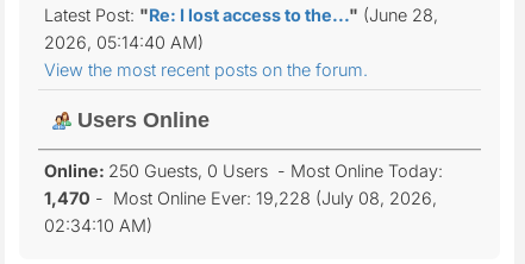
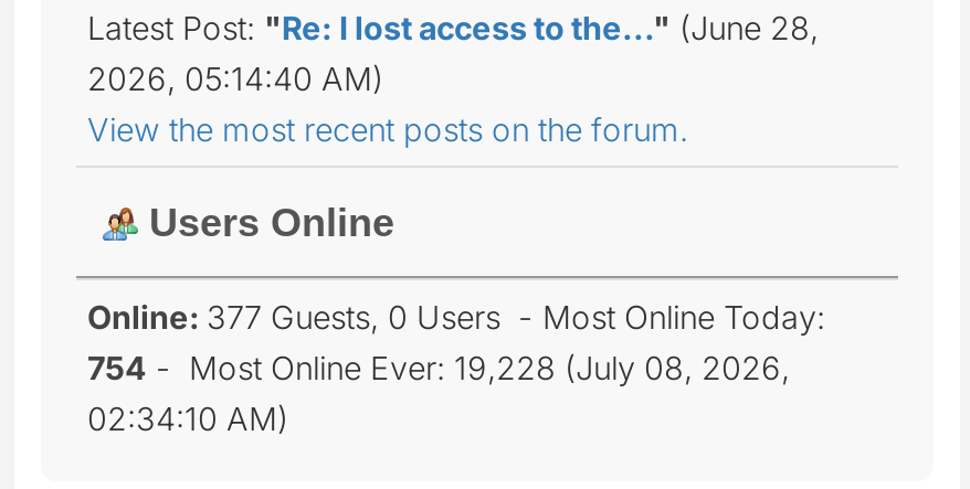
[44,160,443,180] Online: 250 Guests, 0 Users - Most Online Today: -> [87,297,825,335] Online: 377 Guests, 0 Users - Most Online Today:
[44,187,437,208] 1,470 - Most Online Ever: 19,228 (July 08, 2026, -> [87,348,790,385] 754 - Most Online Ever: 19,228 (July 08, 2026,

